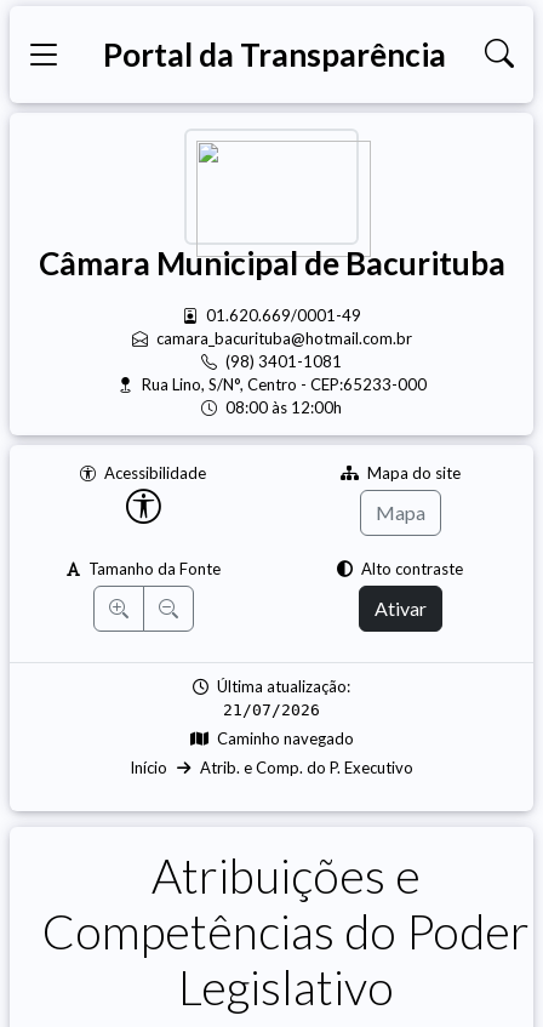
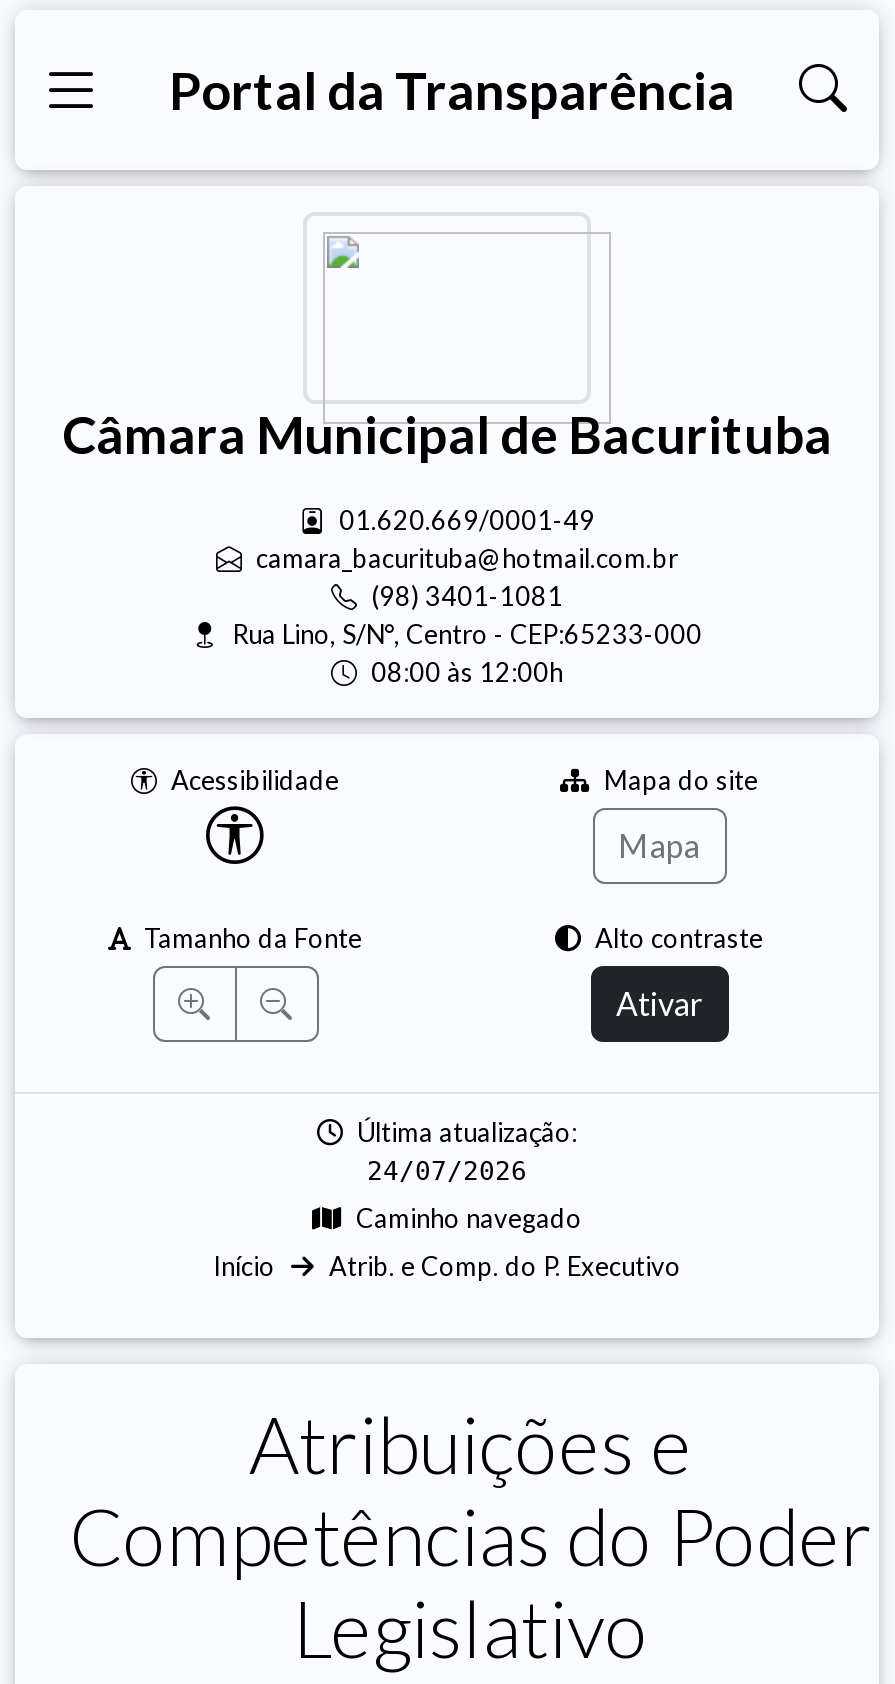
[223,701,320,719] 21/07/2026 -> [367,1156,527,1186] 24/07/2026

